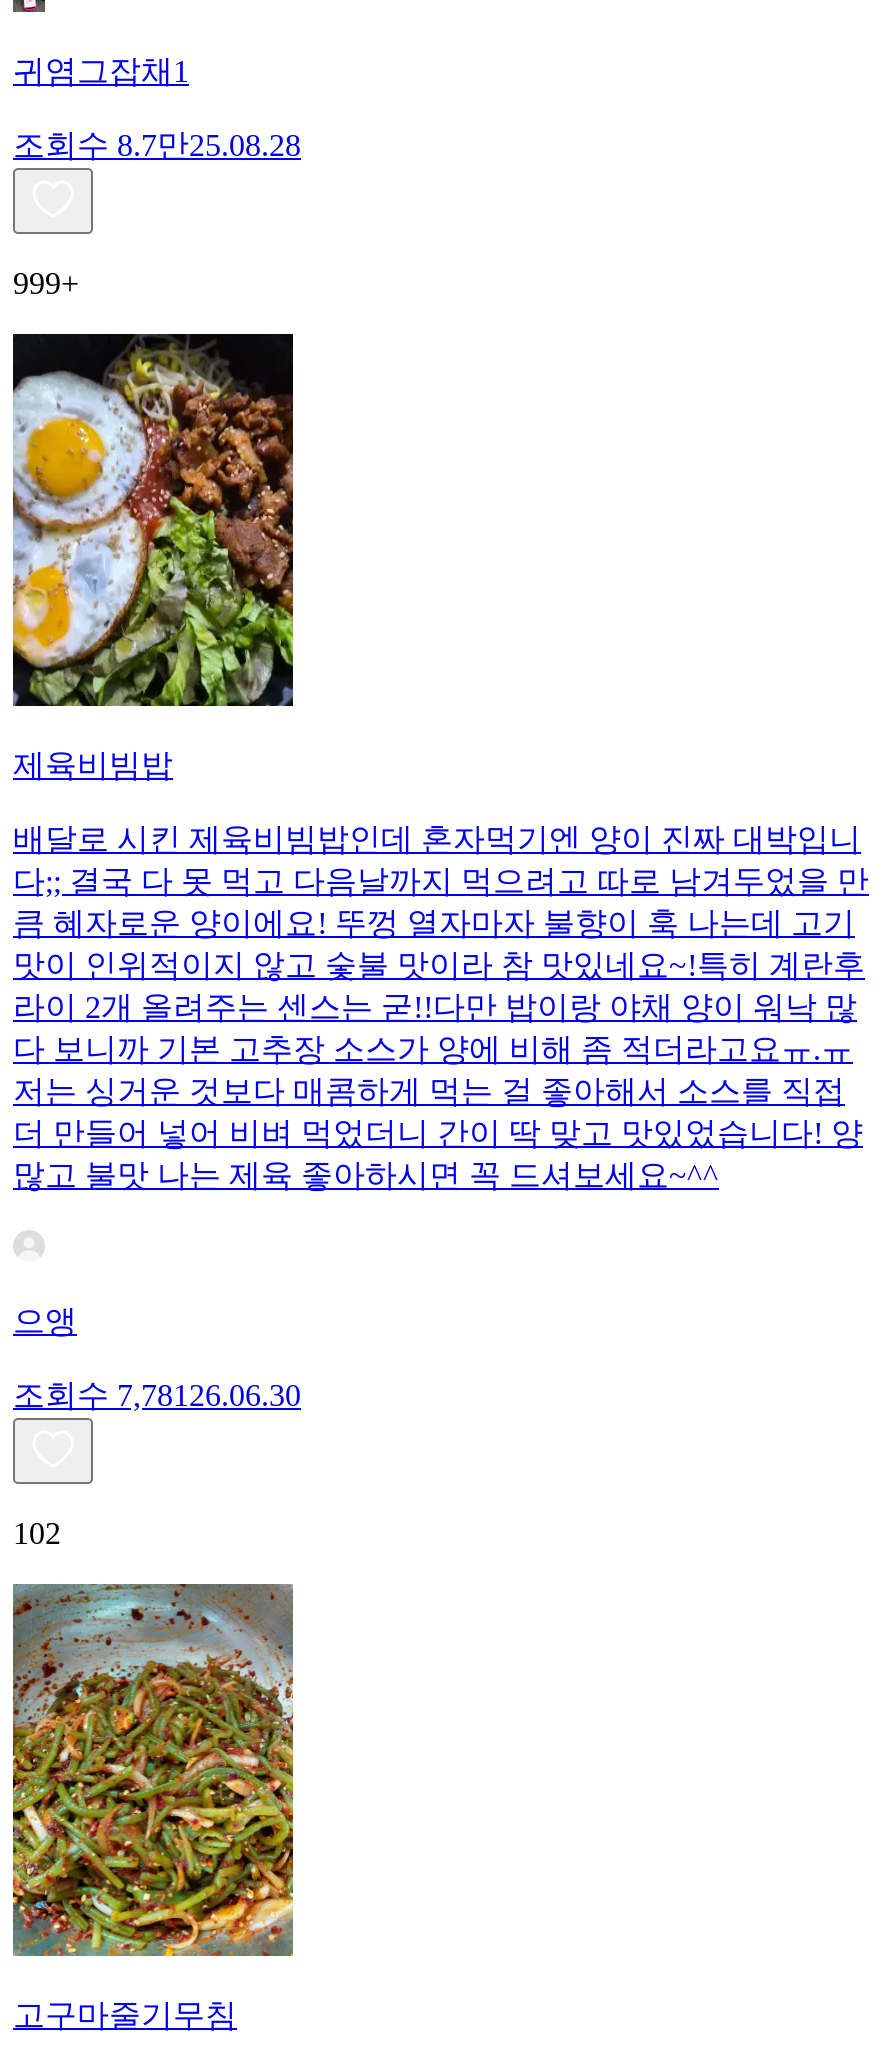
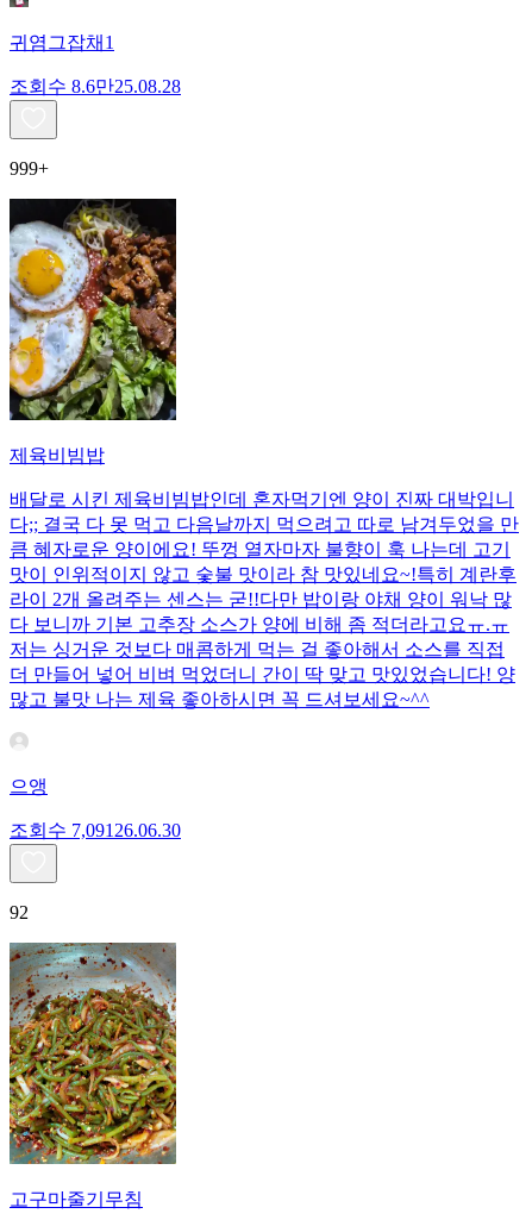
[13,127,301,161] 조회수 8.7만 25.08.28 -> [10,76,181,96] 조회수 8.6만 25.08.28
[13,1377,301,1411] 조회수 7,781 26.06.30 -> [10,820,181,840] 조회수 7,091 26.06.30
[13,1515,61,1549] 102 -> [10,902,29,922] 92

